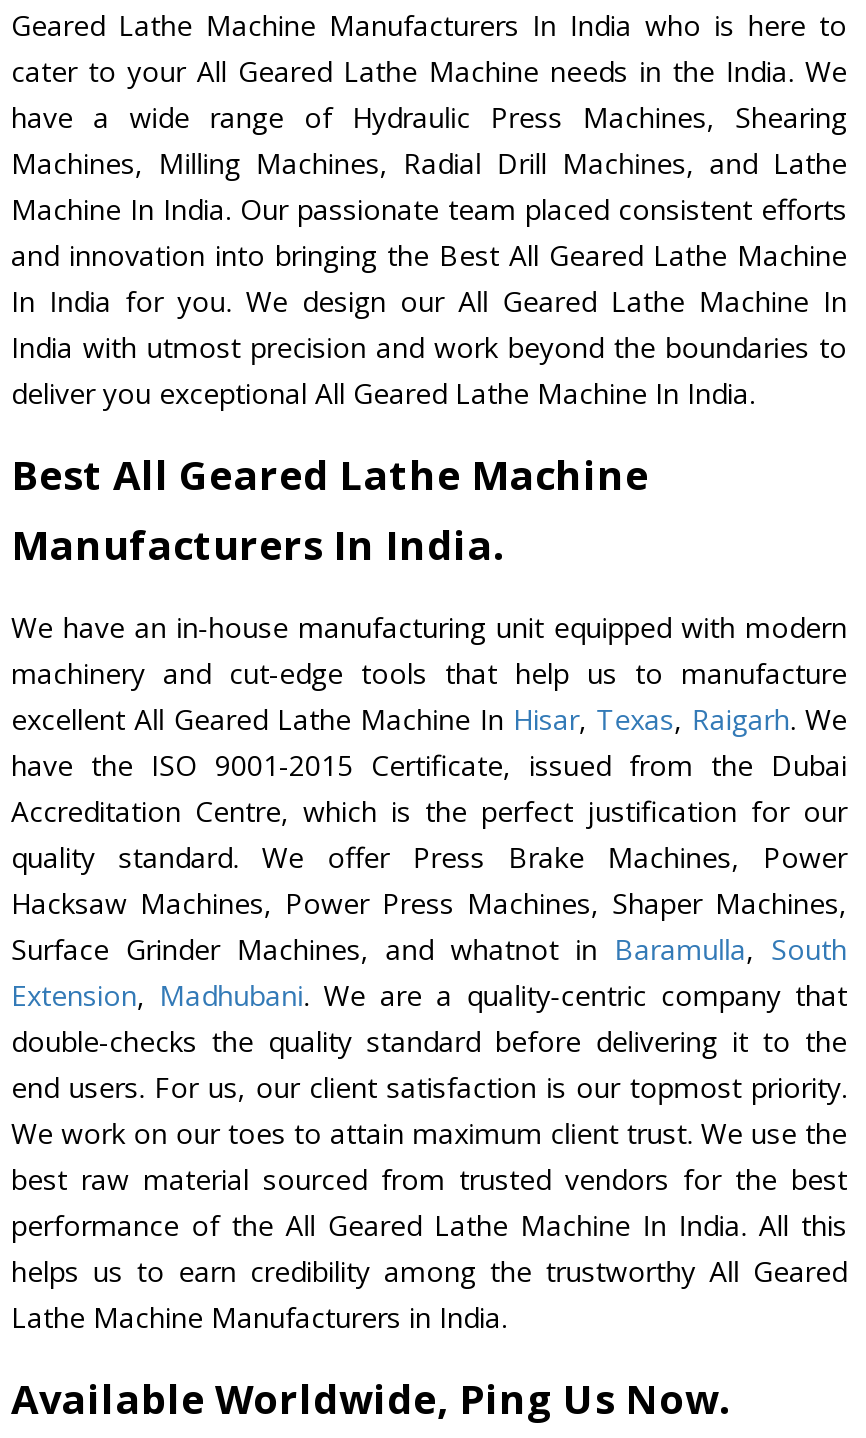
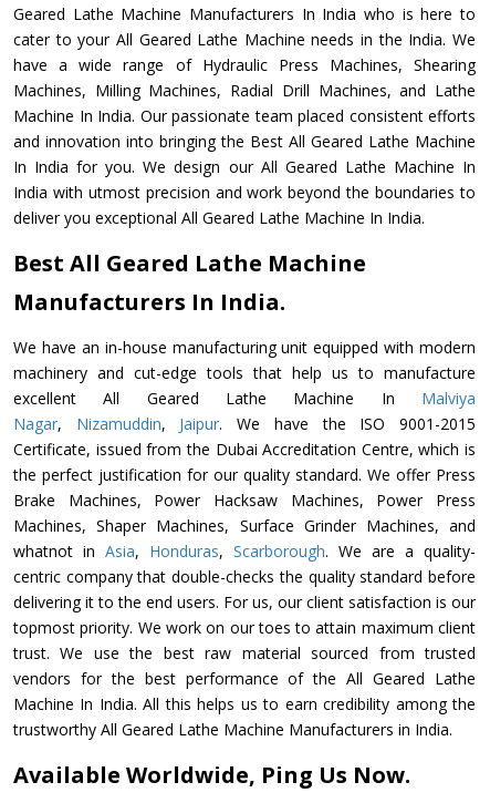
[11,700,847,1336] excellent All Geared Lathe Machine In Hisar, Texas, Raigarh. We | have the ISO 9001-2015 Certificate, issued from the Dubai | Accreditation Centre, which is the perfect justification for our | quality standard. We offer Press Brake Machines, Power | Hacksaw Machines, Power Press Machines, Shaper Machines, | Surface Grinder Machines, and whatnot in Baramulla, South | Extension, Madhubani. We are a quality-centric company that | double-checks the quality standard before delivering it to the | end users. For us, our client satisfaction is our topmost priority. | We work on our toes to attain maximum client trust. We use the | best raw material sourced from trusted vendors for the best | performance of the All Geared Lathe Machine In India. All this | helps us to earn credibility among the trustworthy All Geared | Lathe Machine Manufacturers in India. -> [13,388,476,740] excellent All Geared Lathe Machine In Malviya | Nagar, Nizamuddin, Jaipur. We have the ISO 9001-2015 | Certificate, issued from the Dubai Accreditation Centre, which is | the perfect justification for our quality standard. We offer Press | Brake Machines, Power Hacksaw Machines, Power Press | Machines, Shaper Machines, Surface Grinder Machines, and | whatnot in Asia, Honduras, Scarborough. We are a quality- | centric company that double-checks the quality standard before | delivering it to the end users. For us, our client satisfaction is our | topmost priority. We work on our toes to attain maximum client | trust. We use the best raw material sourced from trusted | vendors for the best performance of the All Geared Lathe | Machine In India. All this helps us to earn credibility among the | trustworthy All Geared Lathe Machine Manufacturers in India.

